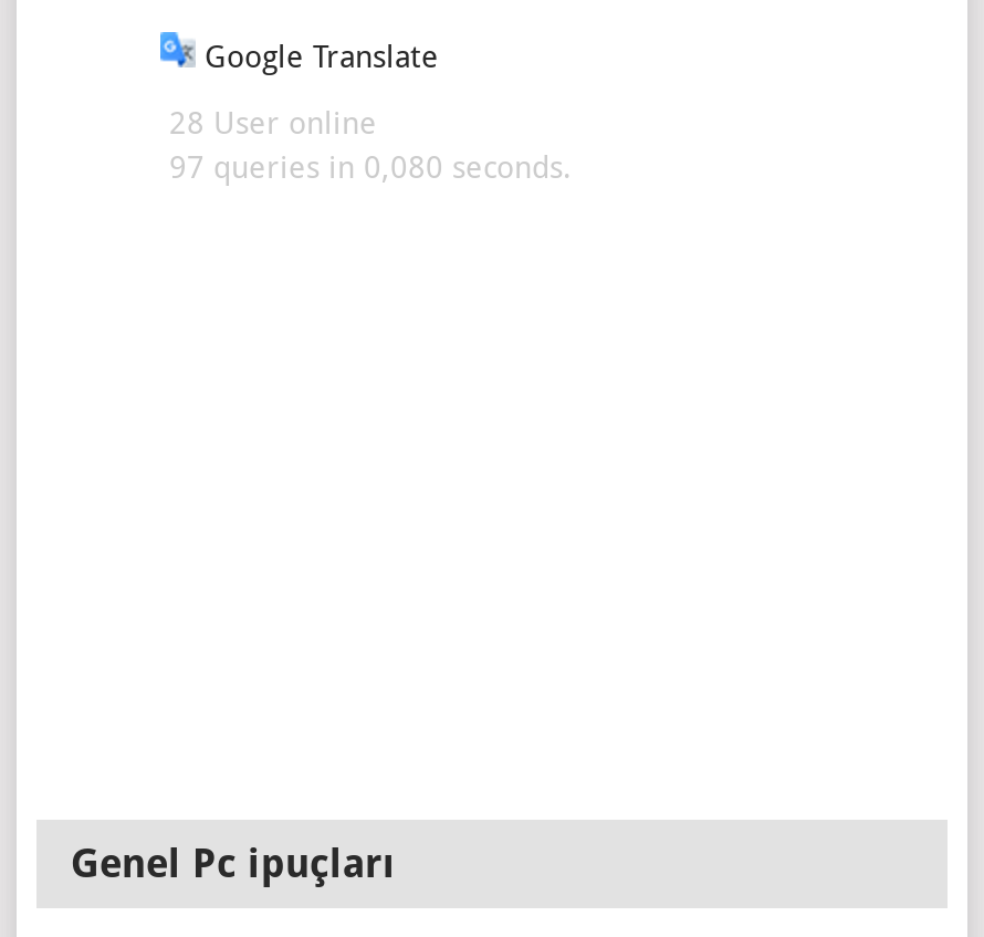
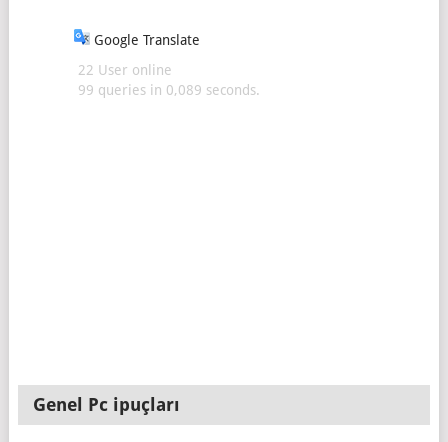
[160,106,377,141] 28 User online -> [74,62,172,78] 22 User online
[160,150,572,186] 97 queries in 0,080 seconds. -> [74,82,260,98] 99 queries in 0,089 seconds.

